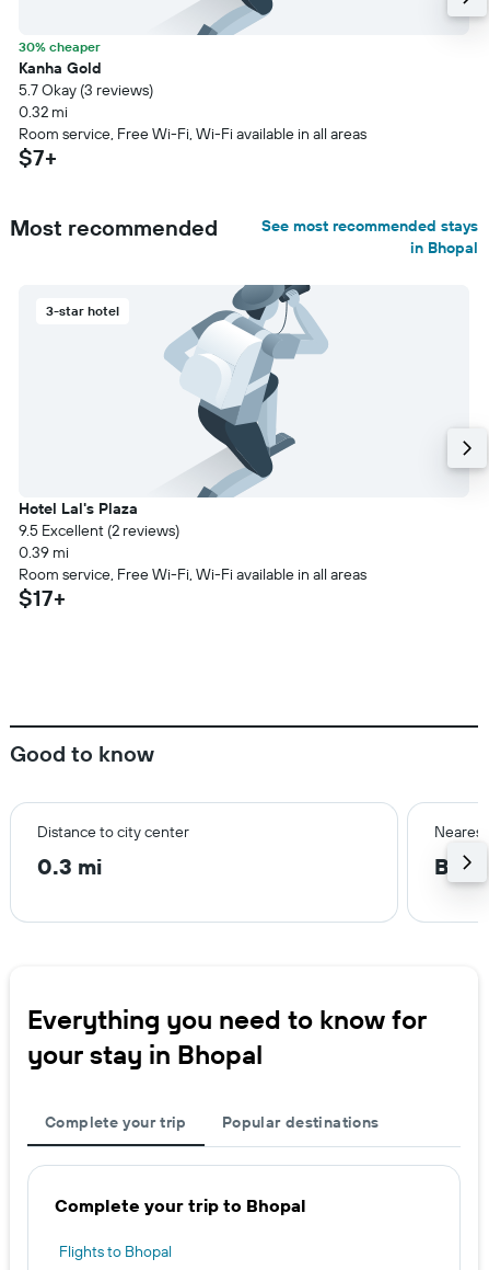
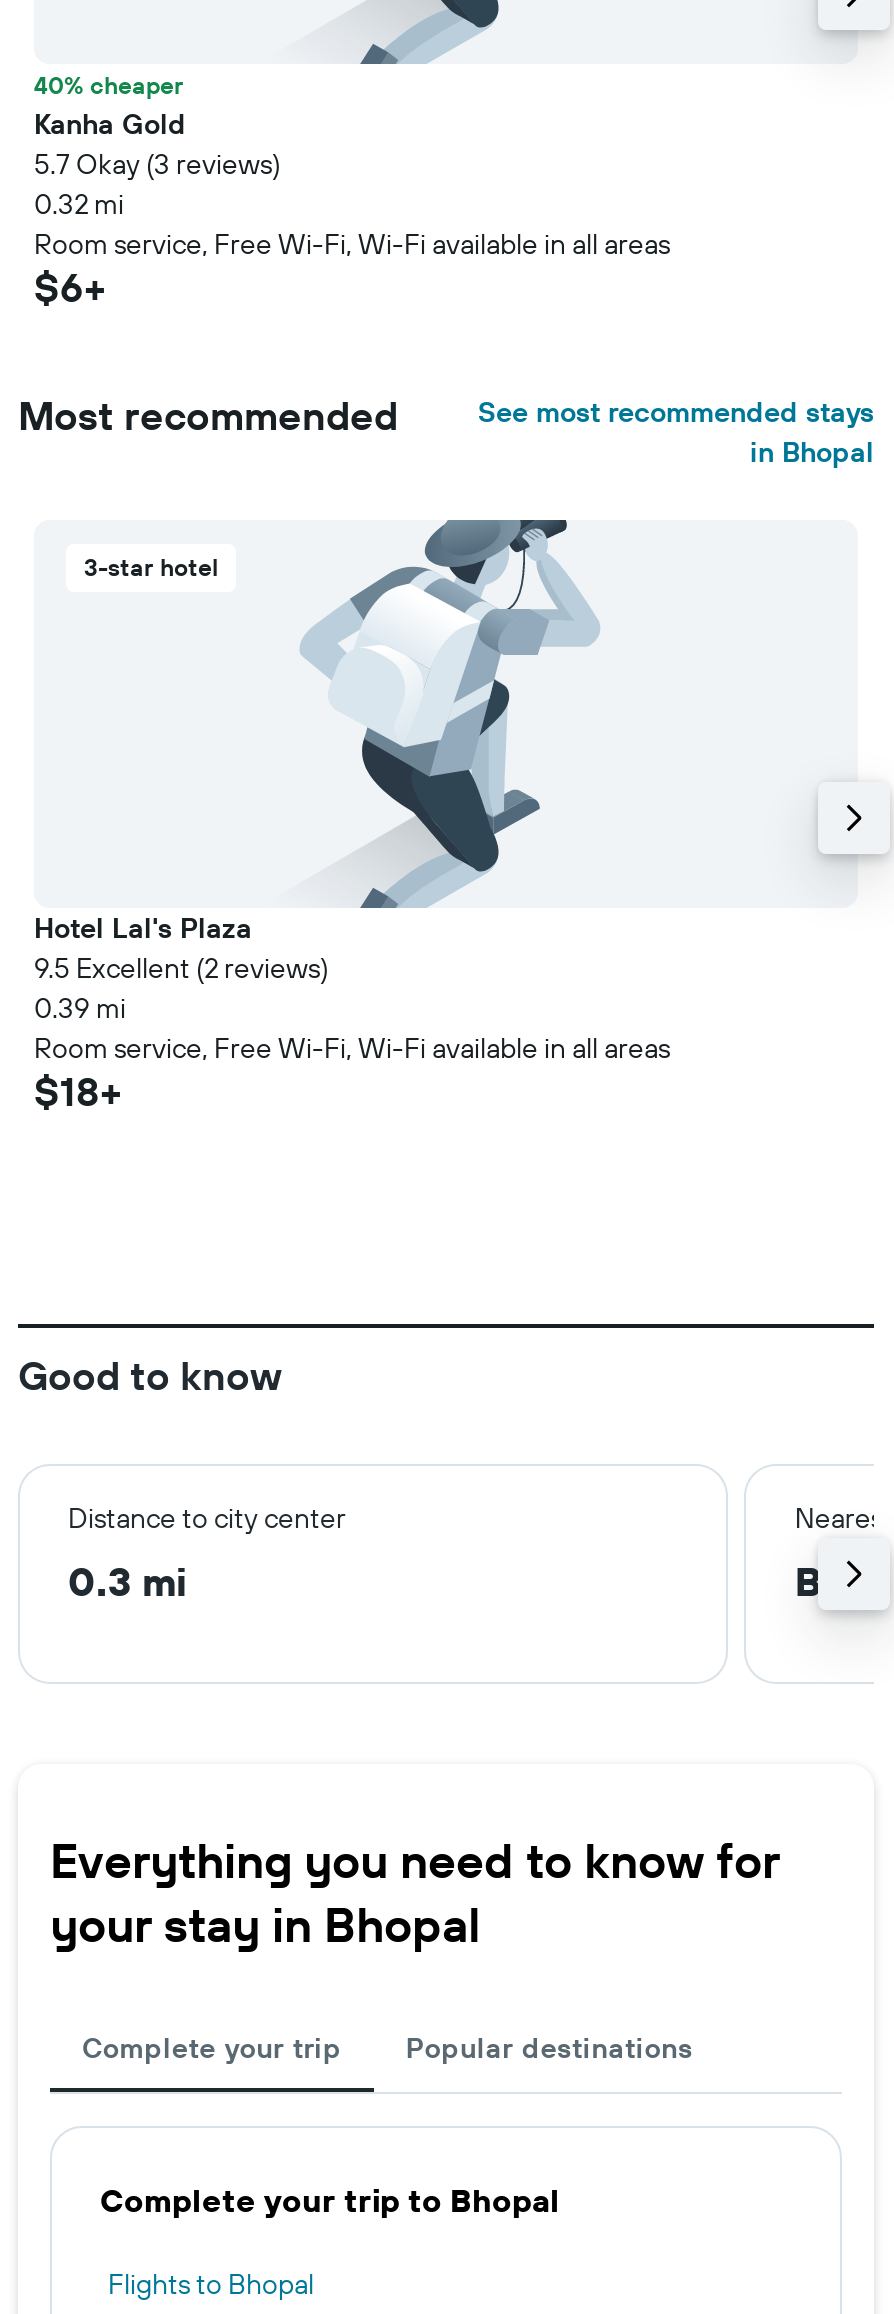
[19,38,101,55] 30% cheaper -> [34,70,184,100] 40% cheaper
[19,144,57,171] $7+ -> [34,262,106,312] $6+
[19,584,66,611] $17+ -> [34,1066,122,1116] $18+

